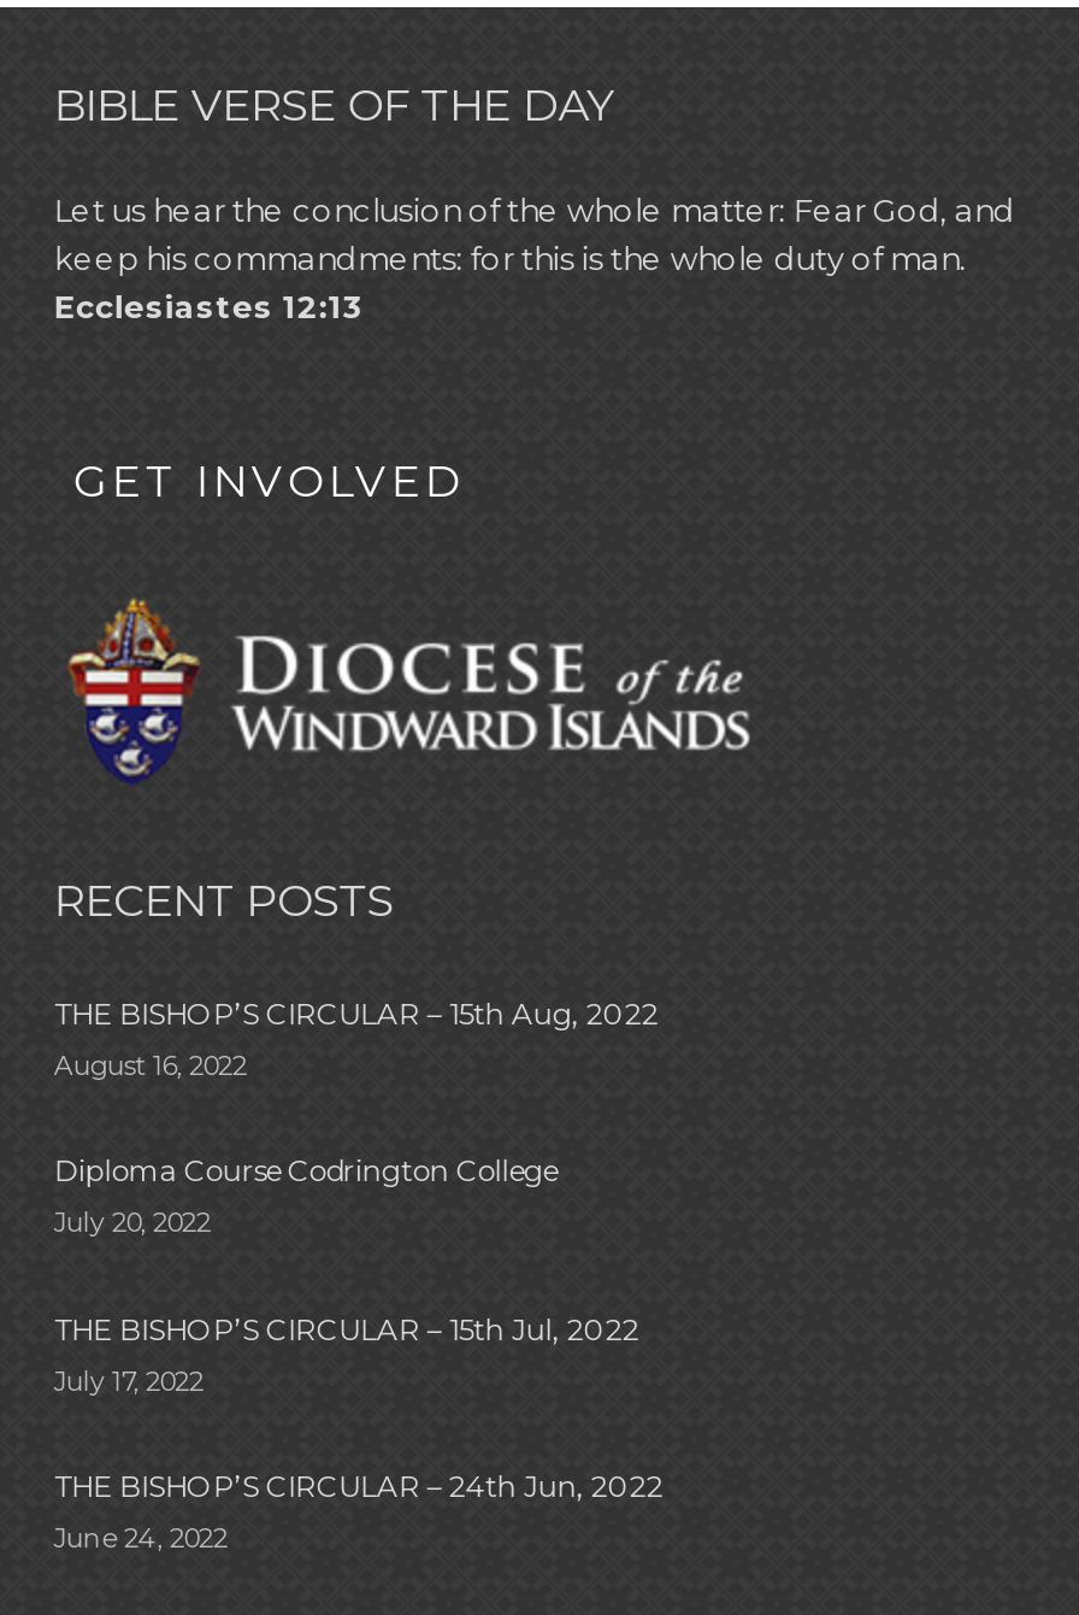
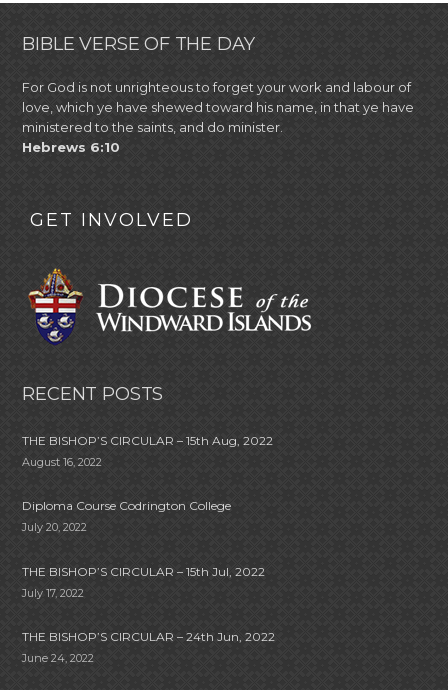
[54,191,1015,326] Let us hear the conclusion of the whole matter: Fear God, and | keep his commandments: for this is the whole duty of man. | Ecclesiastes 12:13 -> [22,79,414,155] For God is not unrighteous to forget your work and labour of | love, which ye have shewed toward his name, in that ye have | ministered to the saints, and do minister. | Hebrews 6:10

